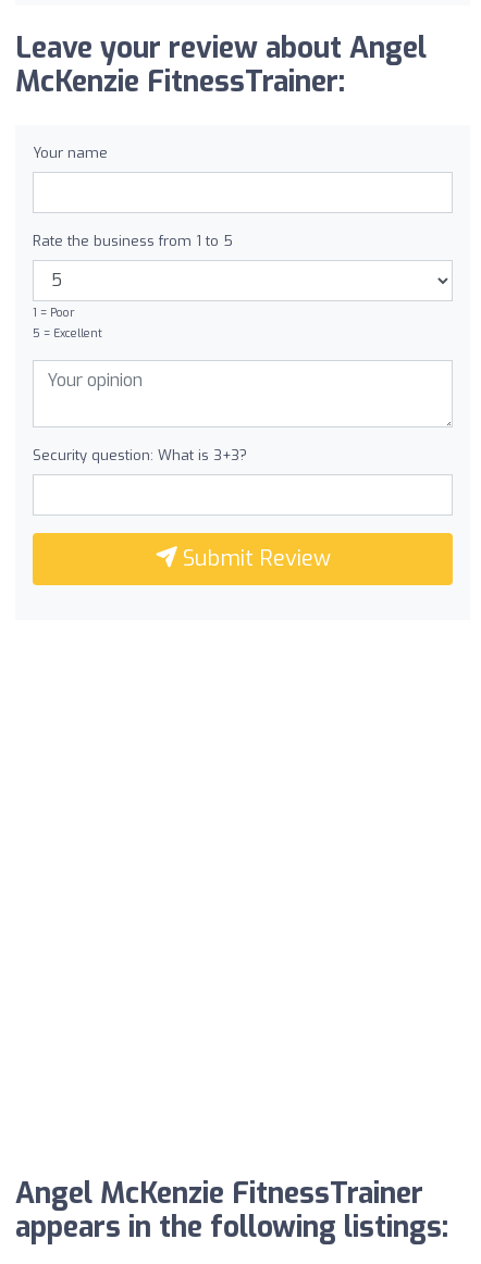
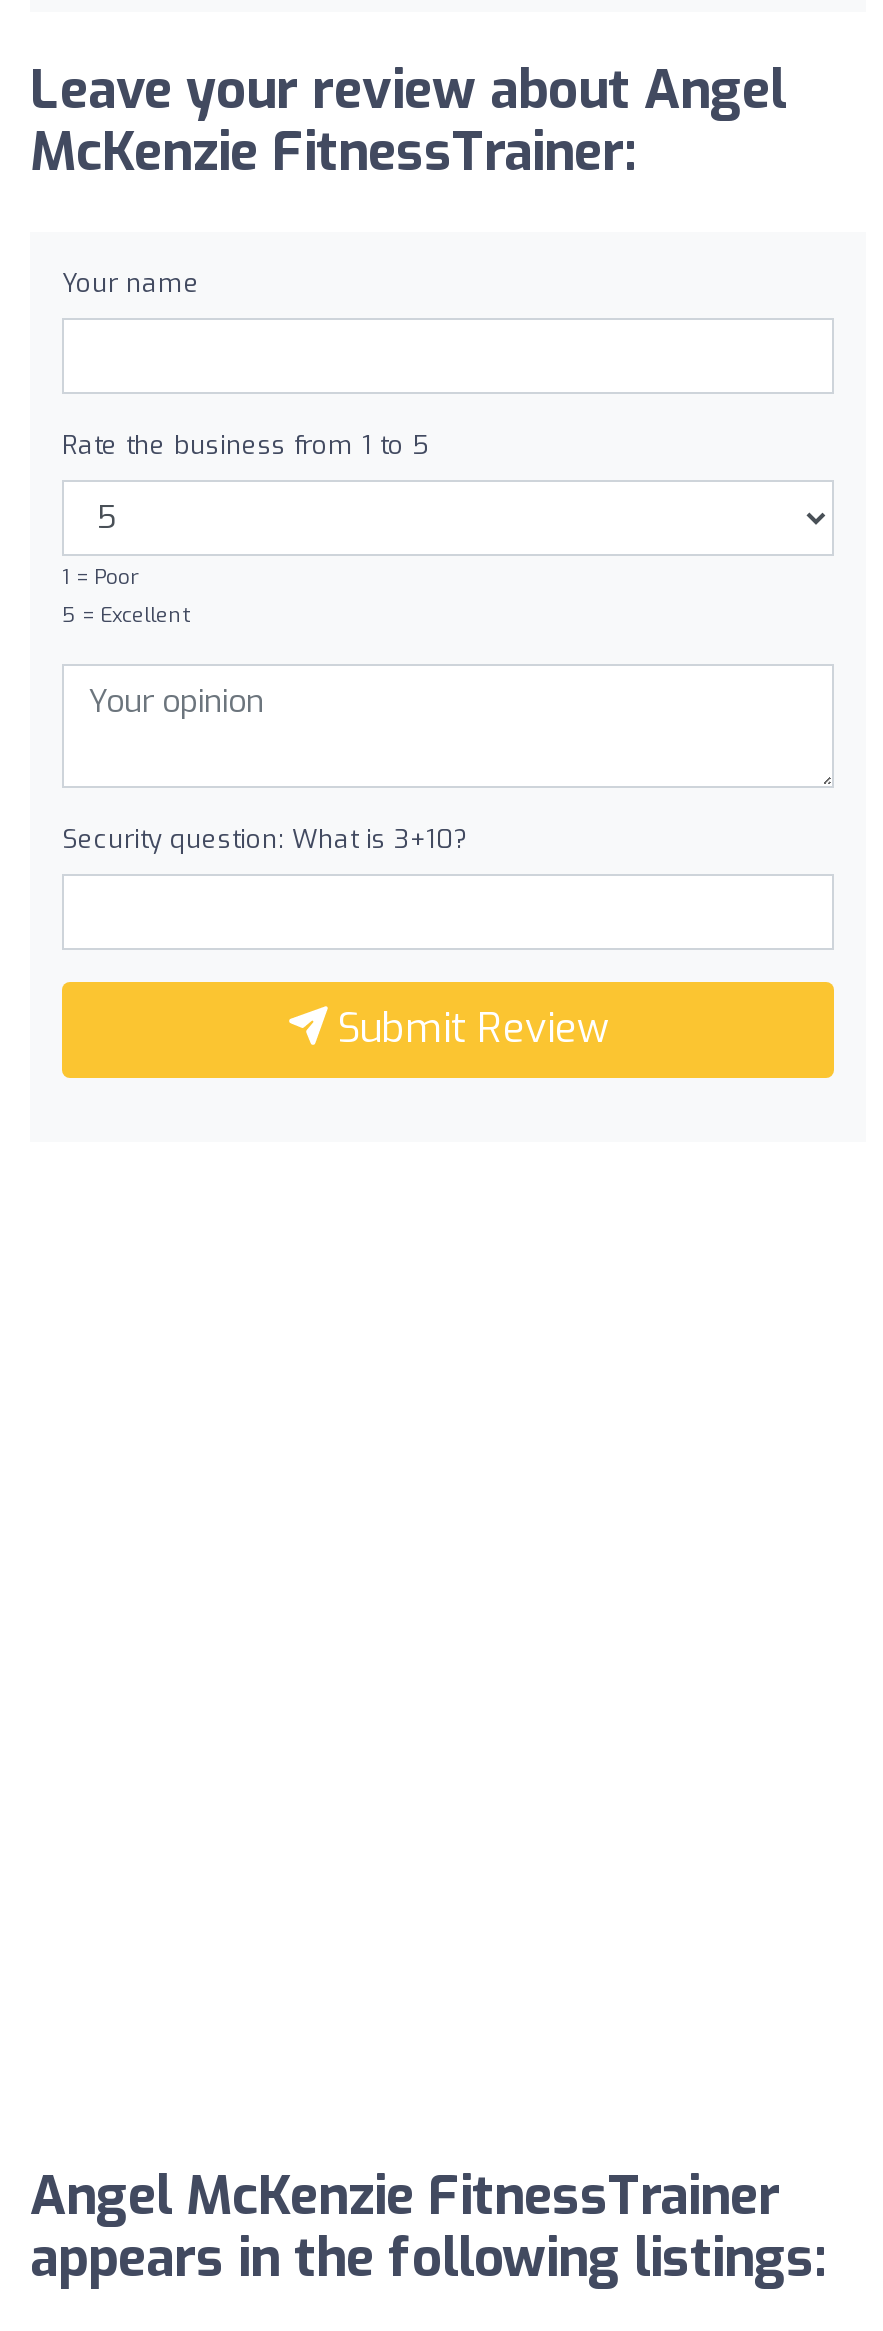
[33,446,247,464] Security question: What is 3+3? -> [62,822,468,856] Security question: What is 3+10?

